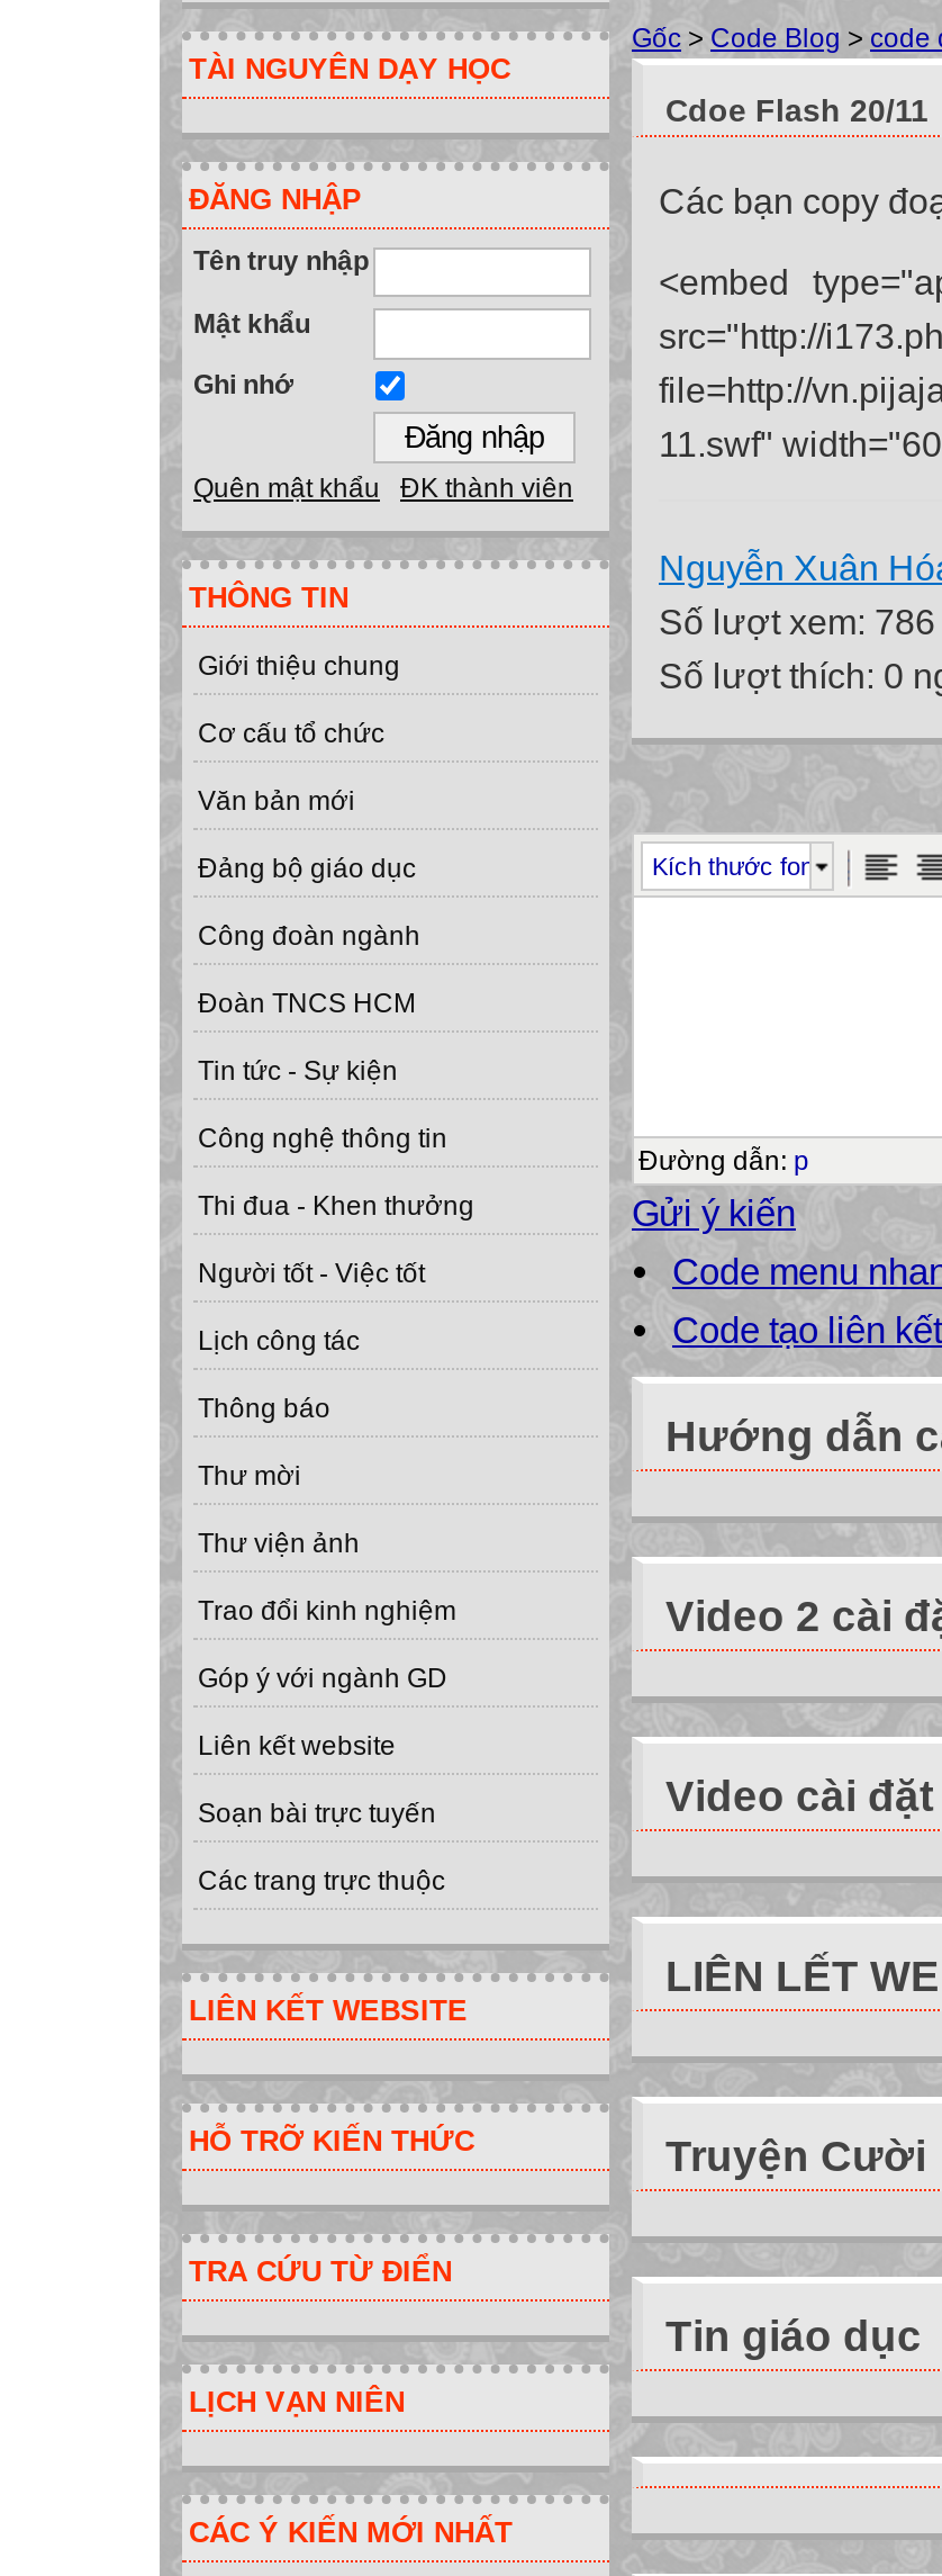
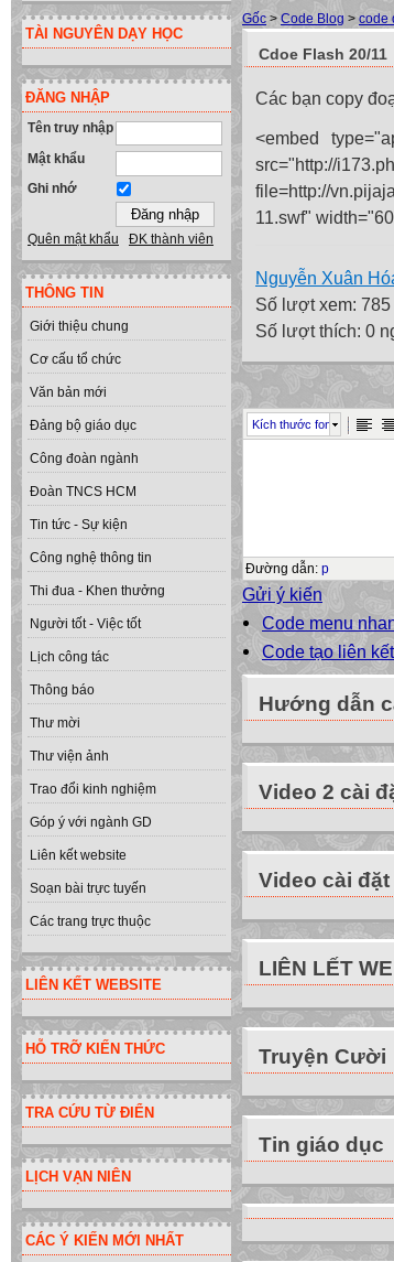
[659,602,935,640] Số lượt xem: 786 -> [255,295,391,314] Số lượt xem: 785

